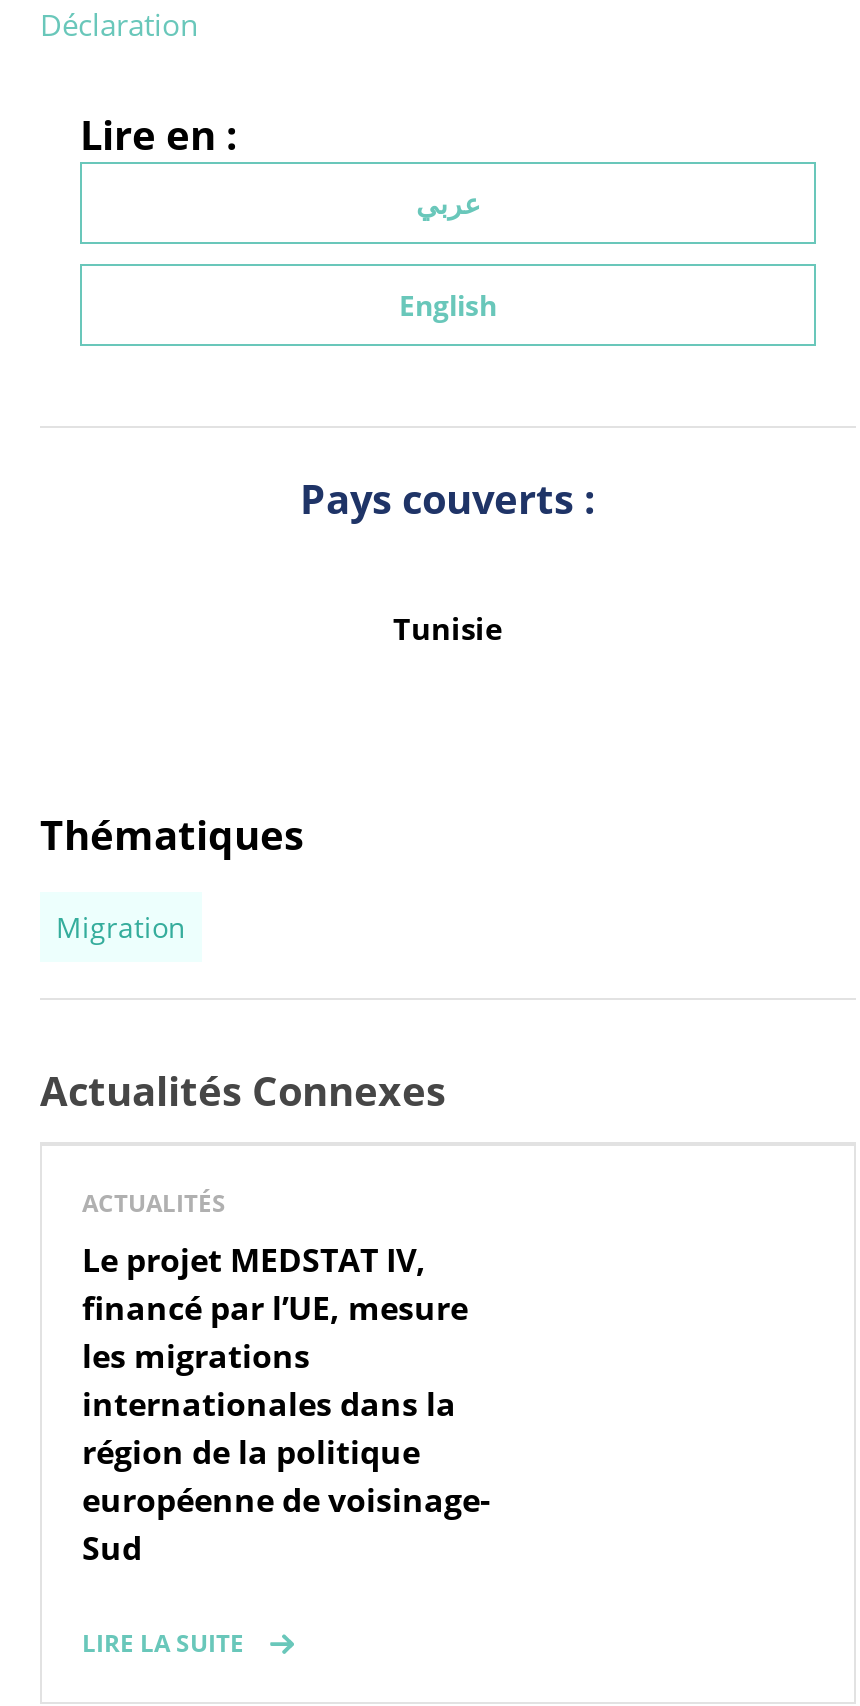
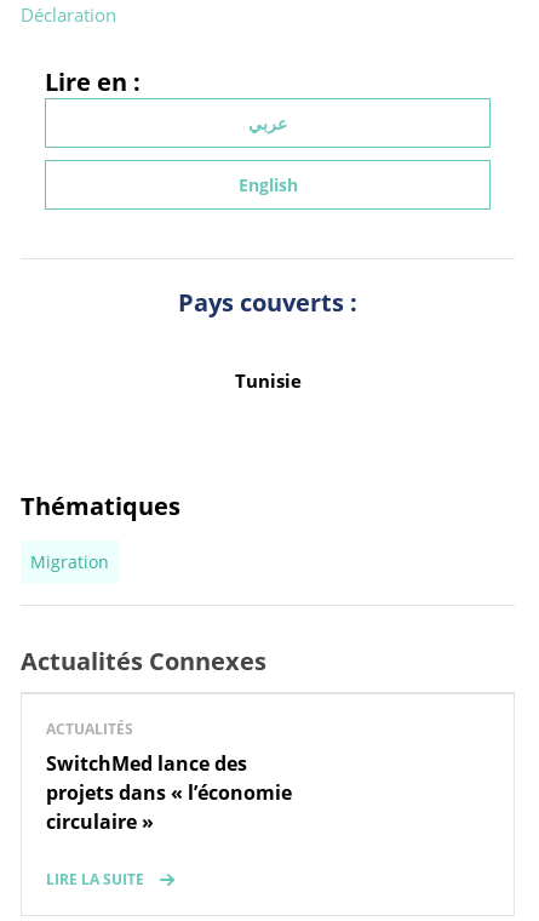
[82,1239,490,1571] Le projet MEDSTAT IV, | financé par l’UE, mesure | les migrations | internationales dans la | région de la politique | européenne de voisinage- | Sud -> [46,751,292,836] SwitchMed lance des | projets dans « l’économie | circulaire »

